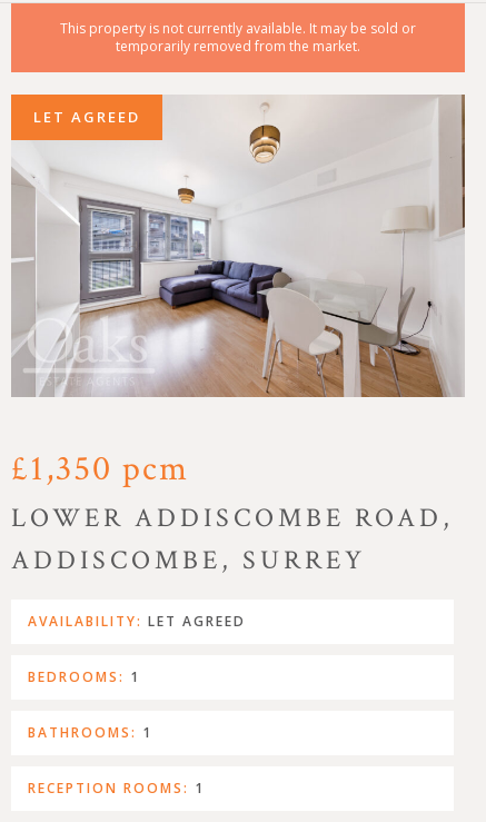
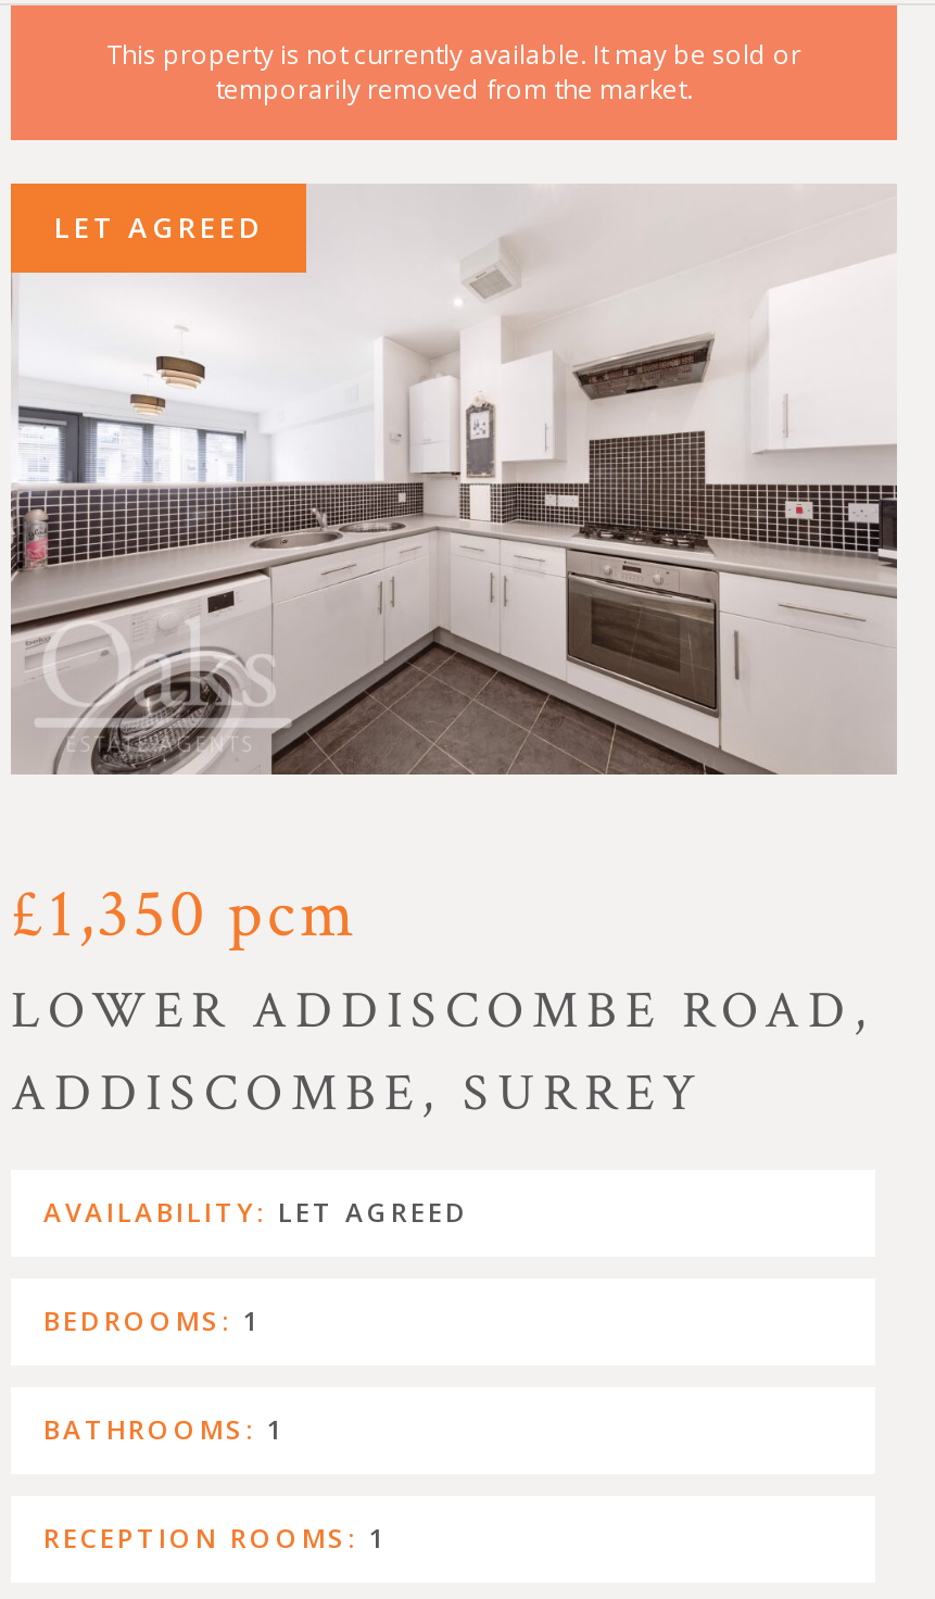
[11,95,466,398] [image] -> [11,186,899,777] [image]

